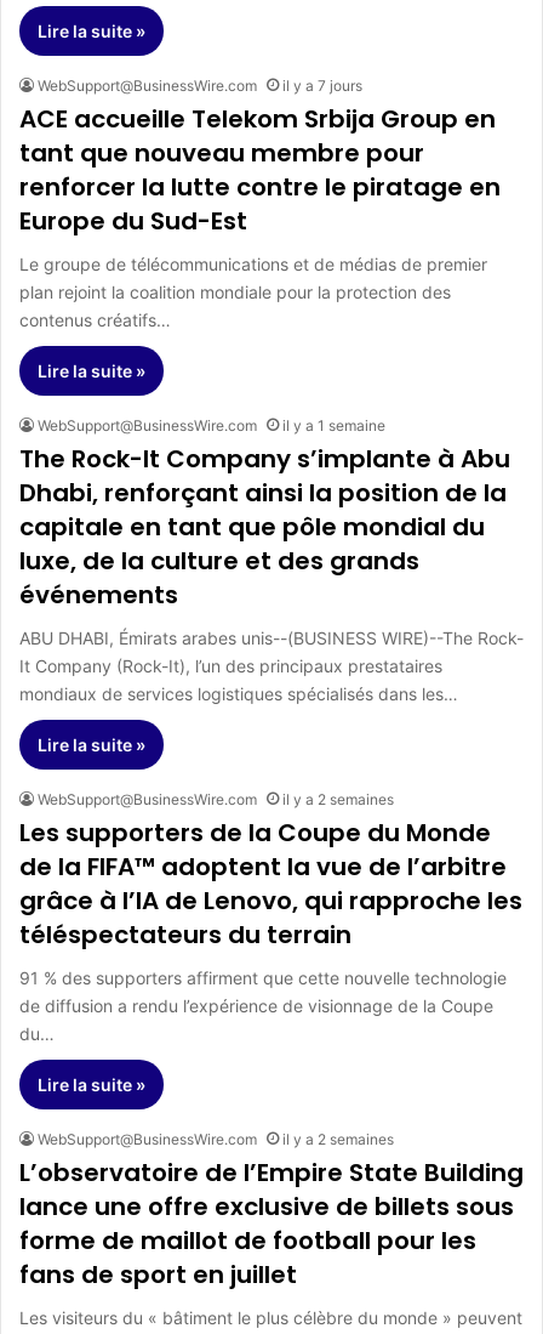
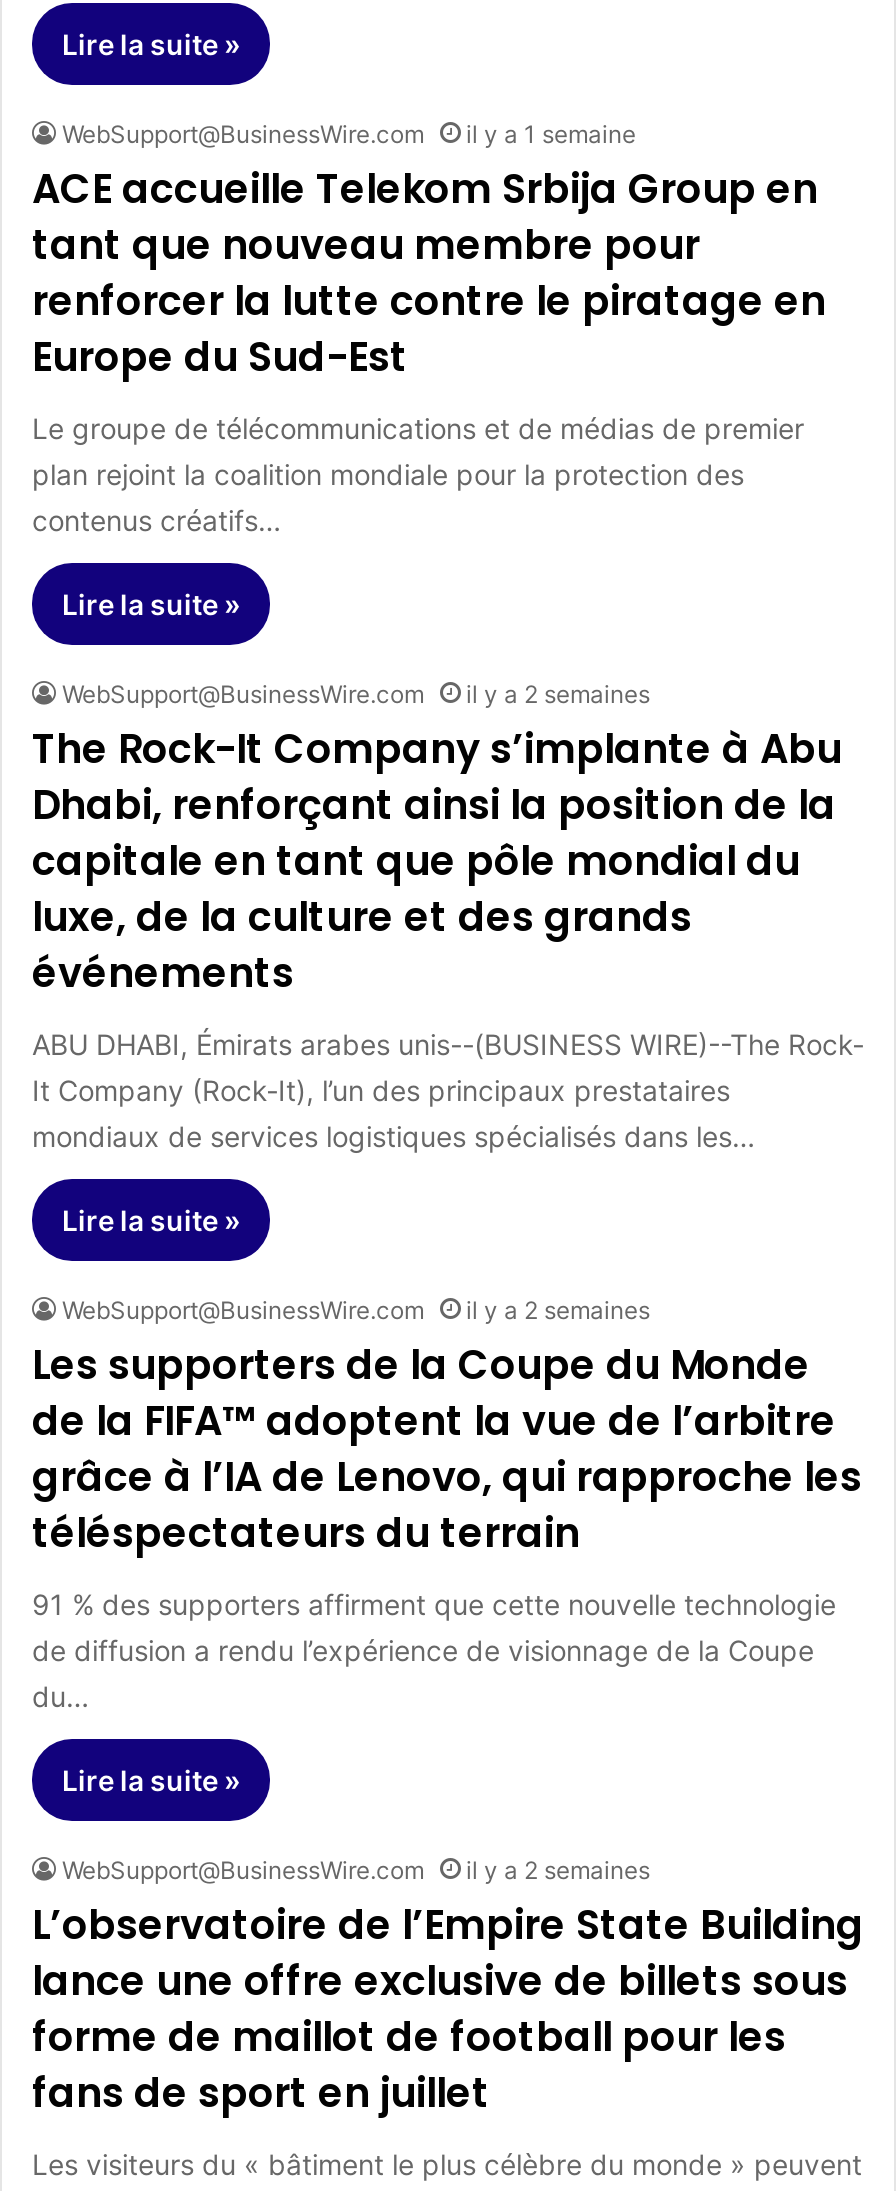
[38,77,362,95] WebSupport@BusinessWire.com il y a 7 jours -> [62,120,636,150] WebSupport@BusinessWire.com il y a 1 semaine
[282,417,385,435] il y a 1 semaine -> [466,680,650,710] il y a 2 semaines

